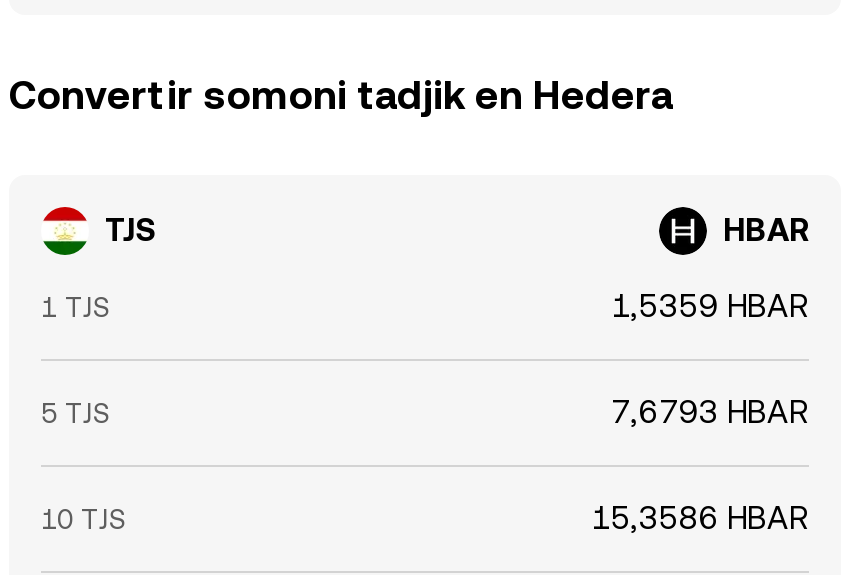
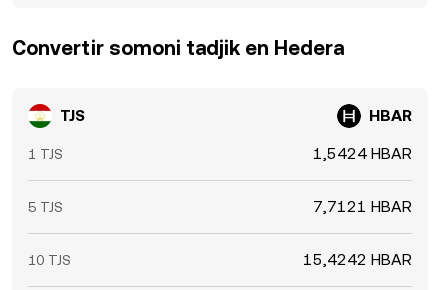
[611,287,809,325] 1,5359 HBAR -> [313,144,412,163] 1,5424 HBAR
[611,393,809,431] 7,6793 HBAR -> [313,197,412,216] 7,7121 HBAR
[591,499,809,537] 15,3586 HBAR -> [303,250,412,269] 15,4242 HBAR

